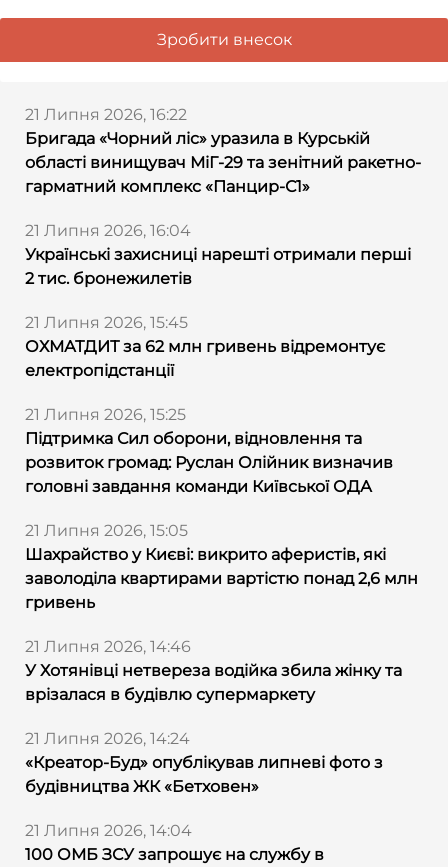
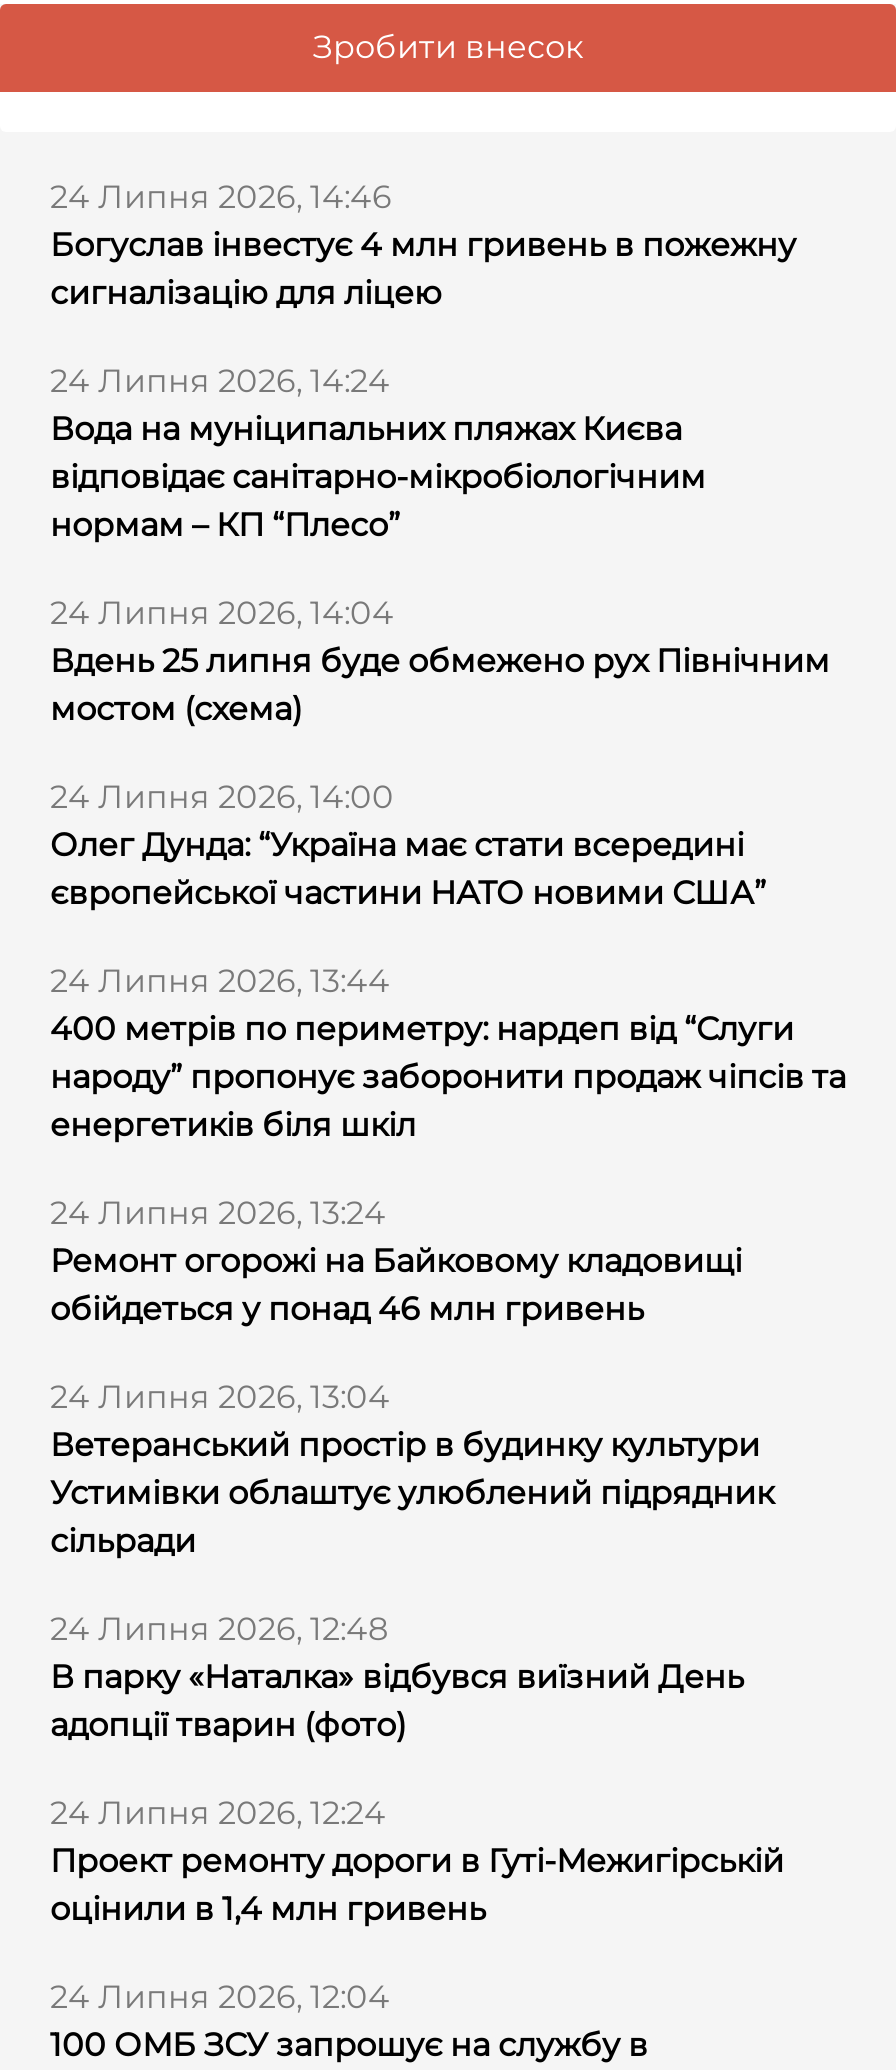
[25,105,421,840] 21 Липня 2026, 16:22 | Бригада «Чорний ліс» уразила в Курській | області винищувач МіГ-29 та зенітний ракетно- | гарматний комплекс «Панцир-С1» | 21 Липня 2026, 16:04 | Українські захисниці нарешті отримали перші | 2 тис. бронежилетів | 21 Липня 2026, 15:45 | ОХМАТДИТ за 62 млн гривень відремонтує | електропідстанції | 21 Липня 2026, 15:25 | Підтримка Сил оборони, відновлення та | розвиток громад: Руслан Олійник визначив | головні завдання команди Київської ОДА | 21 Липня 2026, 15:05 | Шахрайство у Києві: викрито аферистів, які | заволоділа квартирами вартістю понад 2,6 млн | гривень | 21 Липня 2026, 14:46 | У Хотянівці нетвереза водійка збила жінку та | врізалася в будівлю супермаркету | 21 Липня 2026, 14:24 | «Креатор-Буд» опублікував липневі фото з | будівництва ЖК «Бетховен» | 21 Липня 2026, 14:04 -> [50,178,846,2016] 24 Липня 2026, 14:46 | Богуслав інвестує 4 млн гривень в пожежну | сигналізацію для ліцею | 24 Липня 2026, 14:24 | Вода на муніципальних пляжах Києва | відповідає санітарно-мікробіологічним | нормам – КП “Плесо” | 24 Липня 2026, 14:04 | Вдень 25 липня буде обмежено рух Північним | мостом (схема) | 24 Липня 2026, 14:00 | Олег Дунда: “Україна має стати всередині | європейської частини НАТО новими США” | 24 Липня 2026, 13:44 | 400 метрів по периметру: нардеп від “Слуги | народу” пропонує заборонити продаж чіпсів та | енергетиків біля шкіл | 24 Липня 2026, 13:24 | Ремонт огорожі на Байковому кладовищі | обійдеться у понад 46 млн гривень | 24 Липня 2026, 13:04 | Ветеранський простір в будинку культури | Устимівки облаштує улюблений підрядник | сільради | 24 Липня 2026, 12:48 | В парку «Наталка» відбувся виїзний День | адопції тварин (фото) | 24 Липня 2026, 12:24 | Проект ремонту дороги в Гуті-Межигірській | оцінили в 1,4 млн гривень | 24 Липня 2026, 12:04

